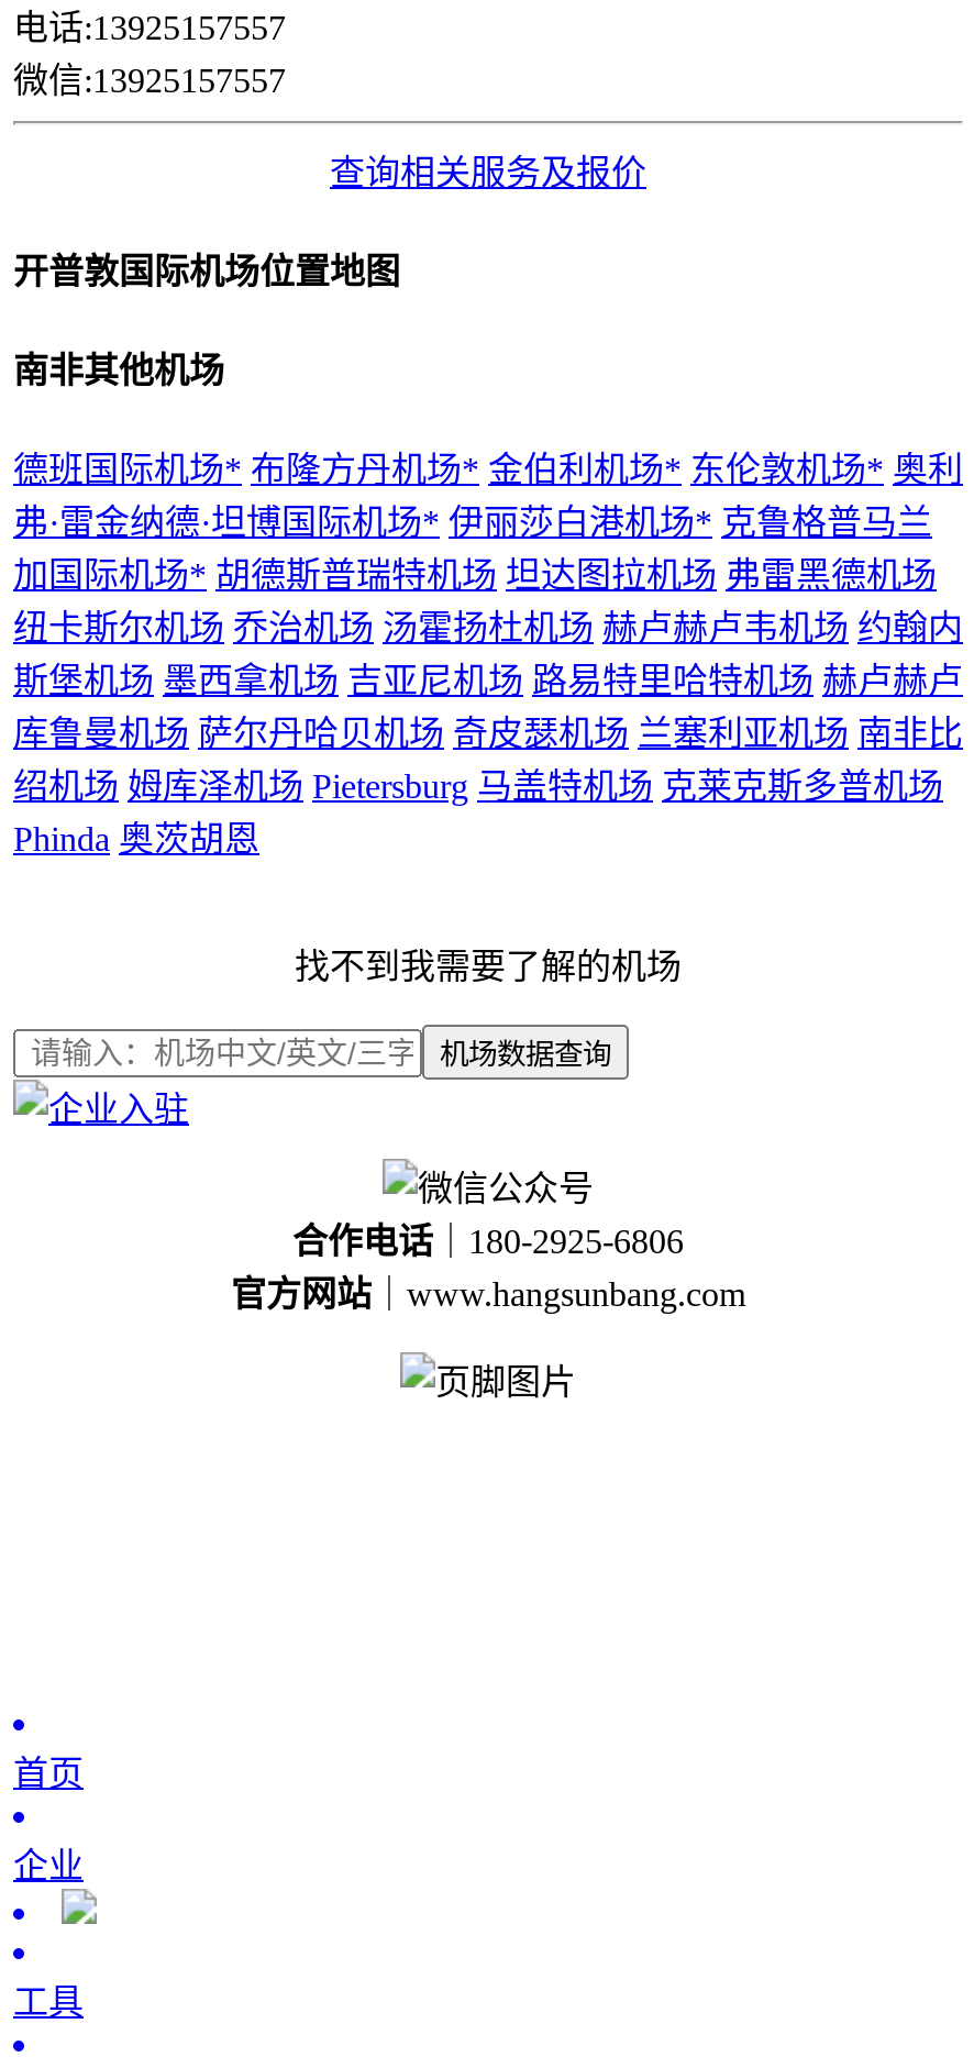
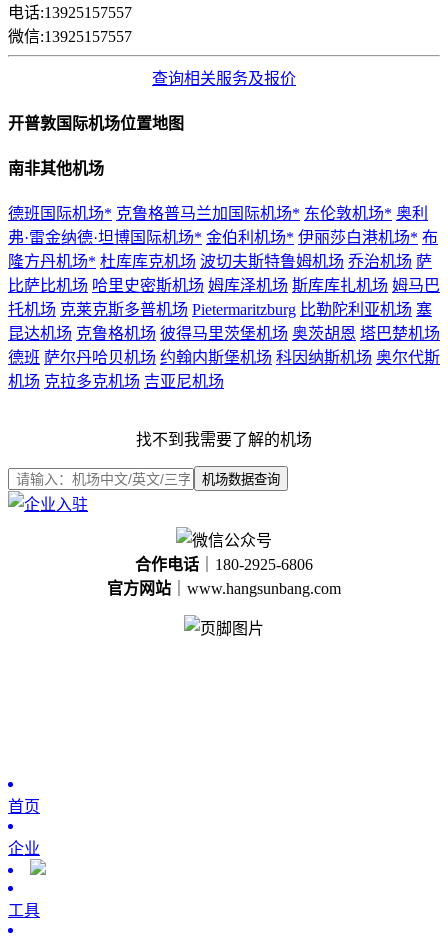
[13,451,963,858] 德班国际机场* 布隆方丹机场* 金伯利机场* 东伦敦机场* 奥利 | 弗·雷金纳德·坦博国际机场* 伊丽莎白港机场* 克鲁格普马兰 | 加国际机场* 胡德斯普瑞特机场 坦达图拉机场 弗雷黑德机场 | 纽卡斯尔机场 乔治机场 汤霍扬杜机场 赫卢赫卢韦机场 约翰内 | 斯堡机场 墨西拿机场 吉亚尼机场 路易特里哈特机场 赫卢赫卢 | 库鲁曼机场 萨尔丹哈贝机场 奇皮瑟机场 兰塞利亚机场 南非比 | 绍机场 姆库泽机场 Pietersburg 马盖特机场 克莱克斯多普机场 | Phinda 奥茨胡恩 -> [8,205,440,390] 德班国际机场* 克鲁格普马兰加国际机场* 东伦敦机场* 奥利 | 弗·雷金纳德·坦博国际机场* 金伯利机场* 伊丽莎白港机场* 布 | 隆方丹机场* 杜库库克机场 波切夫斯特鲁姆机场 乔治机场 萨 | 比萨比机场 哈里史密斯机场 姆库泽机场 斯库库扎机场 姆马巴 | 托机场 克莱克斯多普机场 Pietermaritzburg 比勒陀利亚机场 塞 | 昆达机场 克鲁格机场 彼得马里茨堡机场 奥茨胡恩 塔巴楚机场 | 德班 萨尔丹哈贝机场 约翰内斯堡机场 科因纳斯机场 奥尔代斯 | 机场 克拉多克机场 吉亚尼机场

